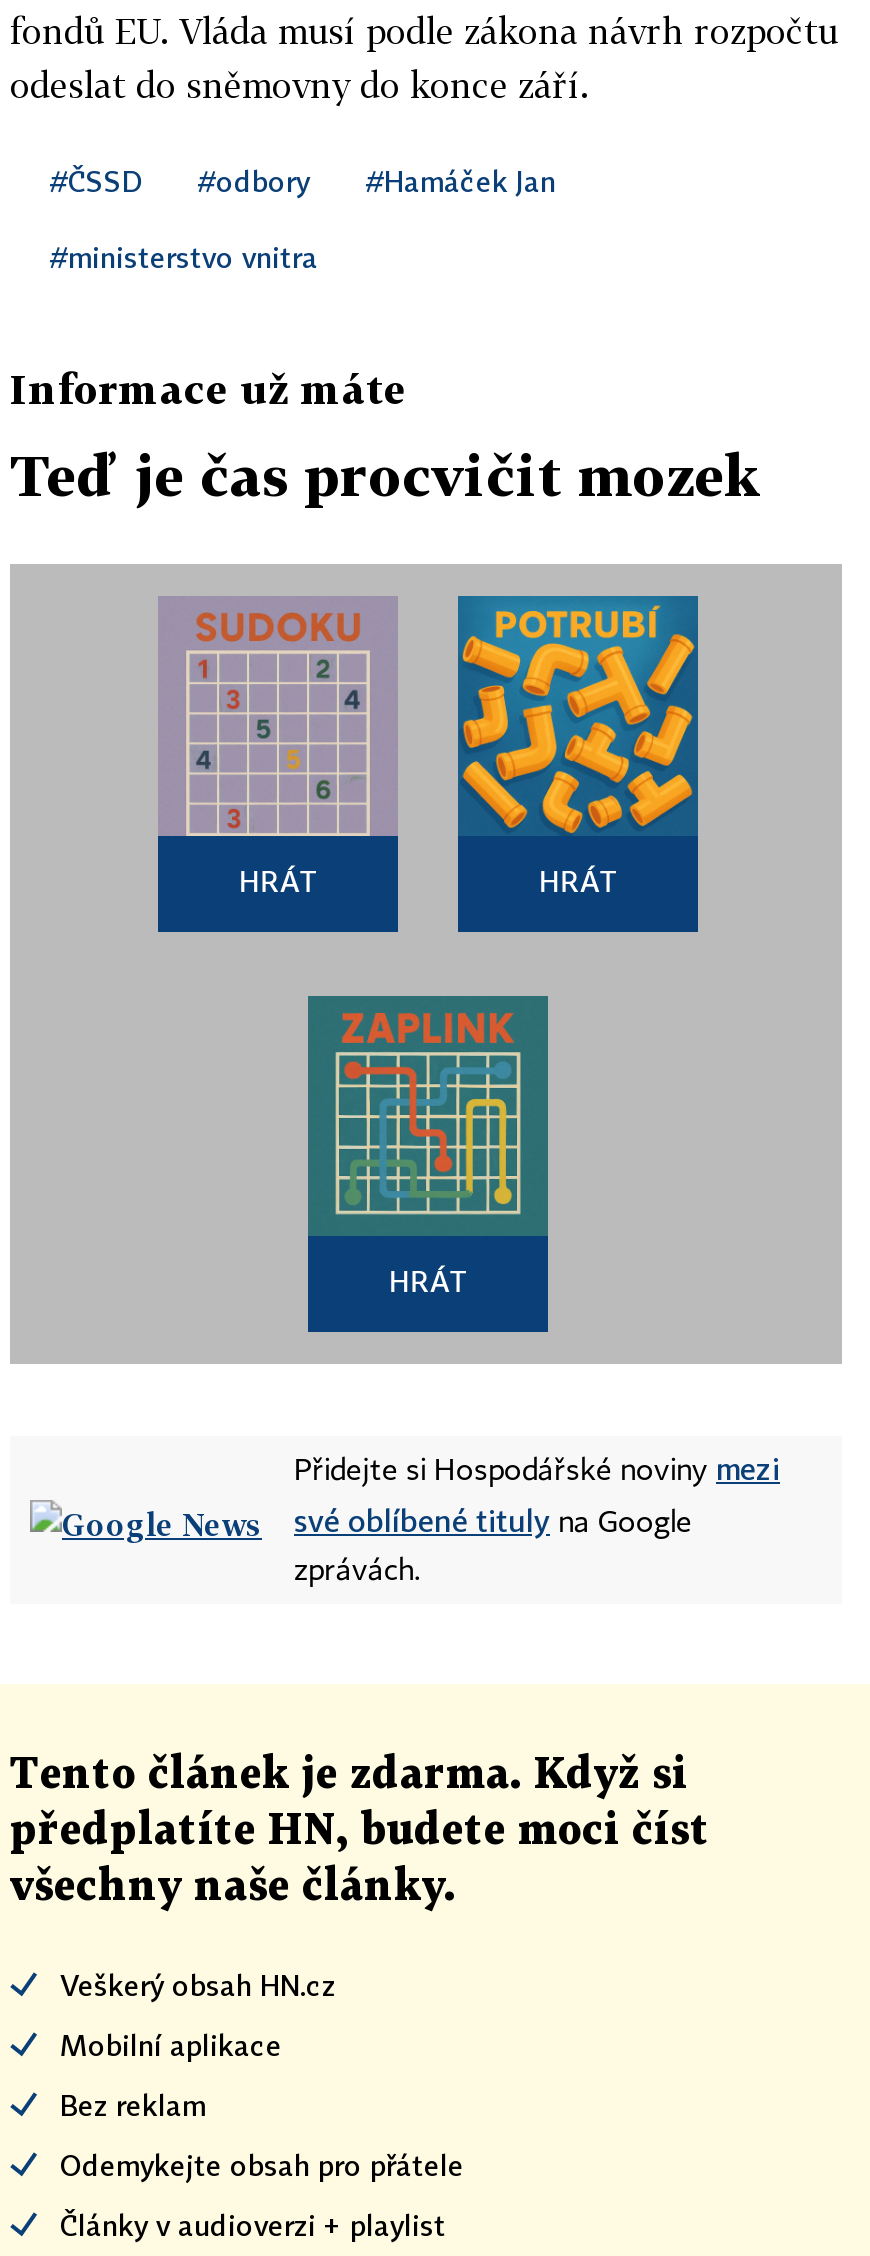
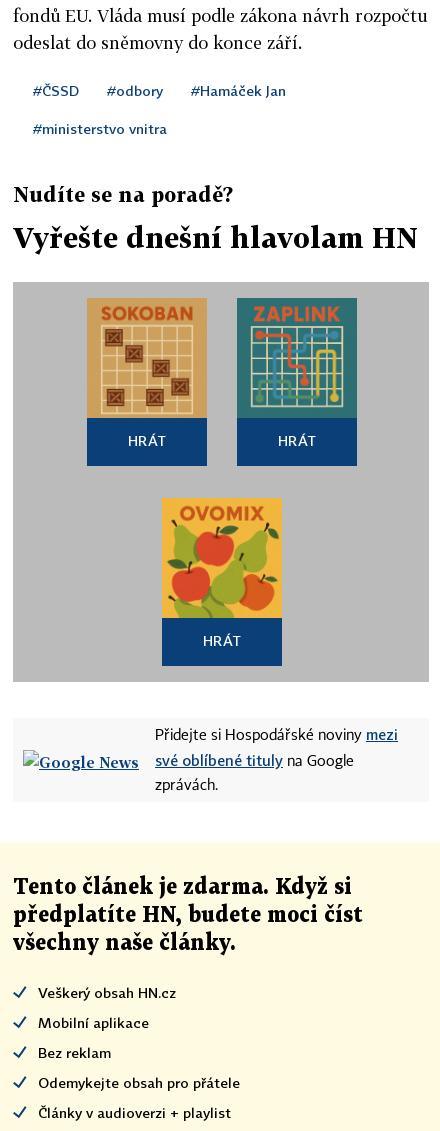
[10,364,406,412] Informace už máte -> [13,182,233,206] Nudíte se na poradě?
[10,442,762,508] Teď je čas procvičit mozek -> [13,221,418,254] Vyřešte dnešní hlavolam HN
[160,598,396,836] [image] -> [87,298,207,418] [image]
[460,596,694,834] [image] -> [239,298,355,416] [image]
[306,994,550,1236] [image] -> [161,497,283,619] [image]

